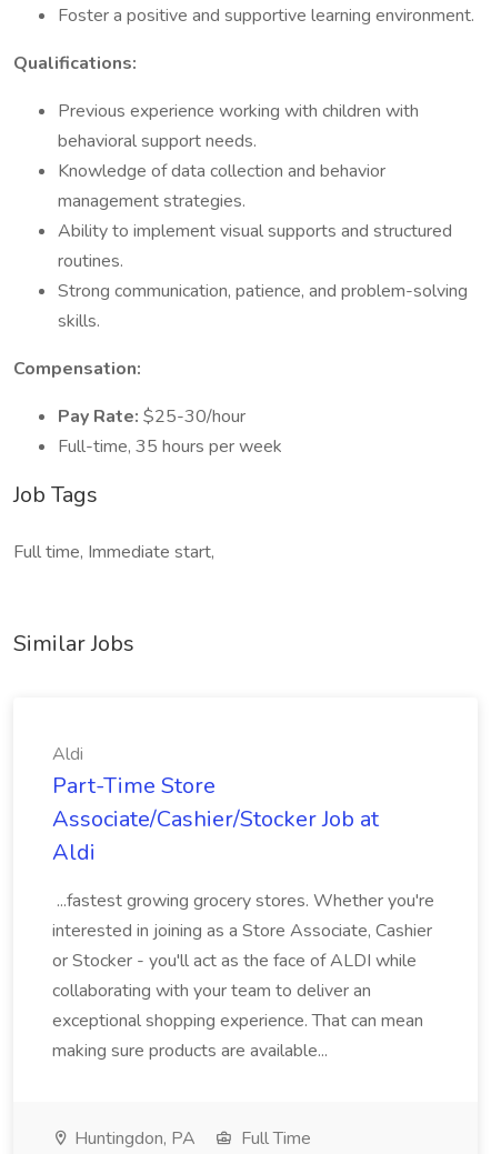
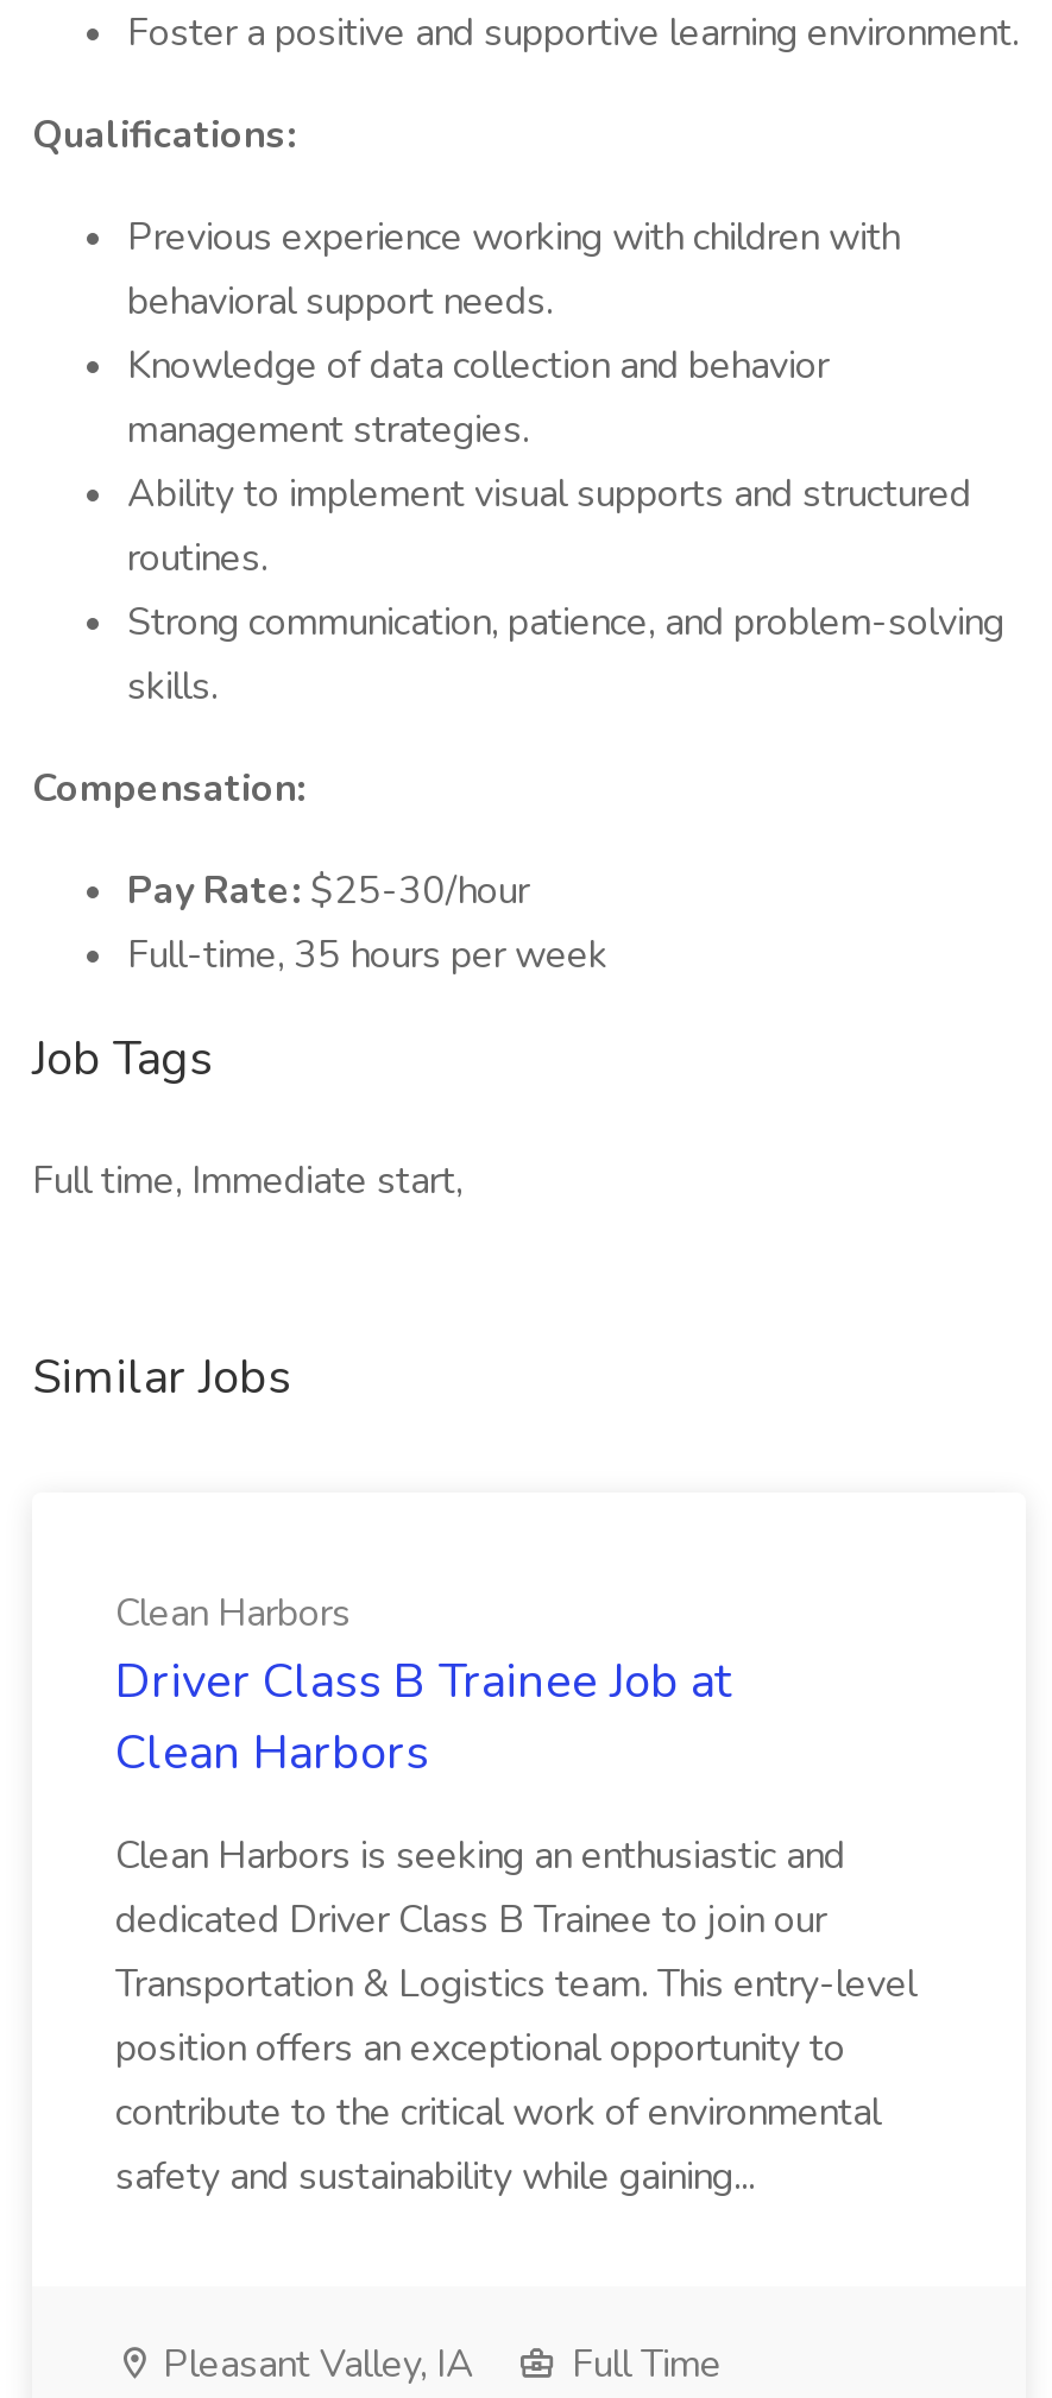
[52,742,379,867] Aldi | Part-Time Store | Associate/Cashier/Stocker Job at | Aldi -> [115,1588,731,1785] Clean Harbors | Driver Class B Trainee Job at | Clean Harbors
[52,889,434,1063] ...fastest growing grocery stores. Whether you're | interested in joining as a Store Associate, Cashier | or Stocker - you'll act as the face of ALDI while | collaborating with your team to deliver an | exceptional shopping experience. That can mean | making sure products are available... -> [115,1830,916,2203] Clean Harbors is seeking an enthusiastic and | dedicated Driver Class B Trainee to join our | Transportation & Logistics team. This entry-level | position offers an exceptional opportunity to | contribute to the critical work of environmental | safety and sustainability while gaining...
[70,1126,196,1151] Huntingdon, PA -> [153,2339,474,2391] Pleasant Valley, IA

